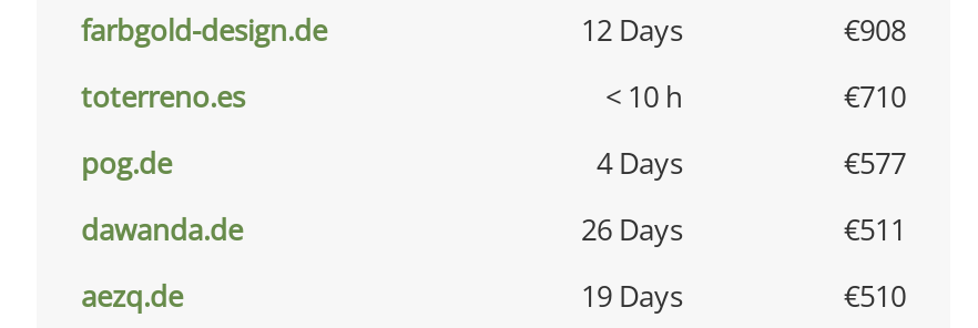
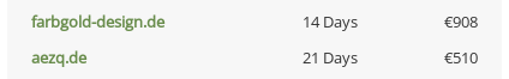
[581,10,683,50] 12 Days -> [302,11,357,32] 14 Days
[81,76,906,249] toterreno.es | < 10 h | €710 | pog.de | 4 Days | €577 | dawanda.de | 26 Days | €511 -> none
[581,276,683,316] 19 Days -> [302,47,357,68] 21 Days

